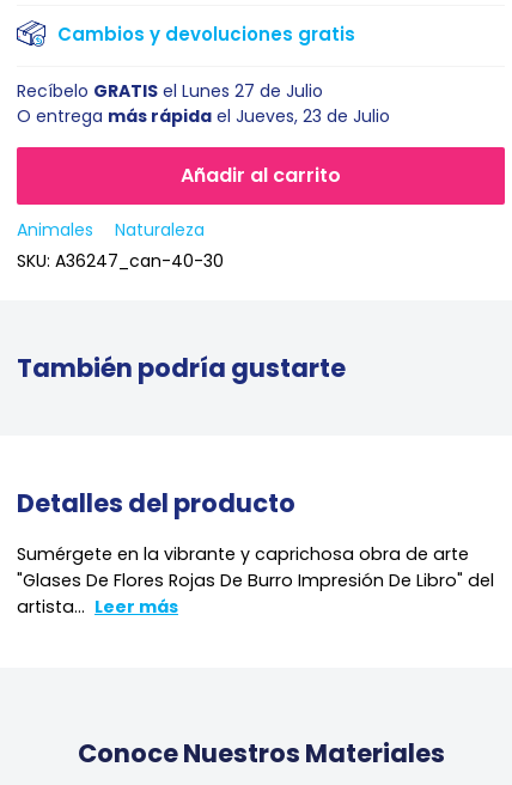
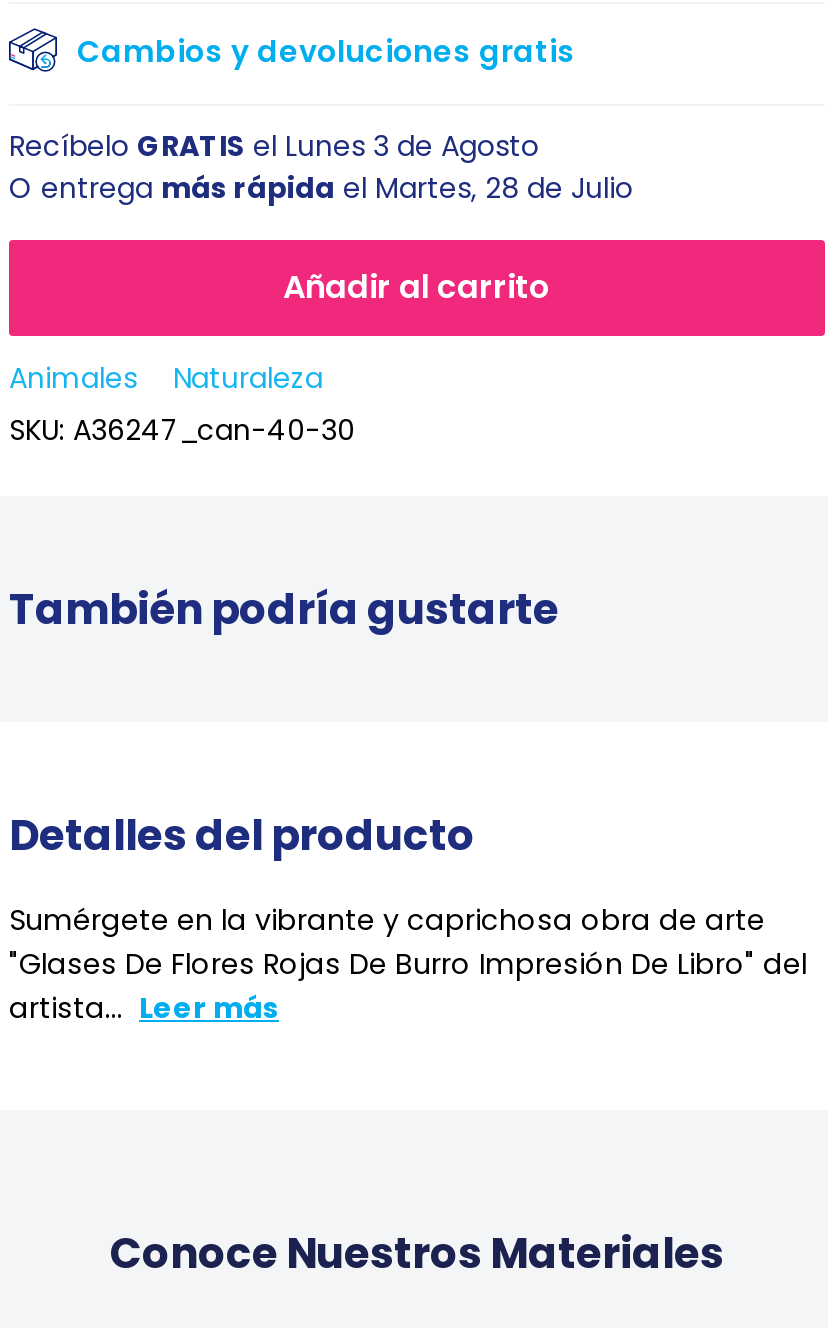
[17,79,323,103] Recíbelo GRATIS el Lunes 27 de Julio -> [9,126,539,166] Recíbelo GRATIS el Lunes 3 de Agosto
[17,104,390,128] O entrega más rápida el Jueves, 23 de Julio -> [9,168,633,208] O entrega más rápida el Martes, 28 de Julio

